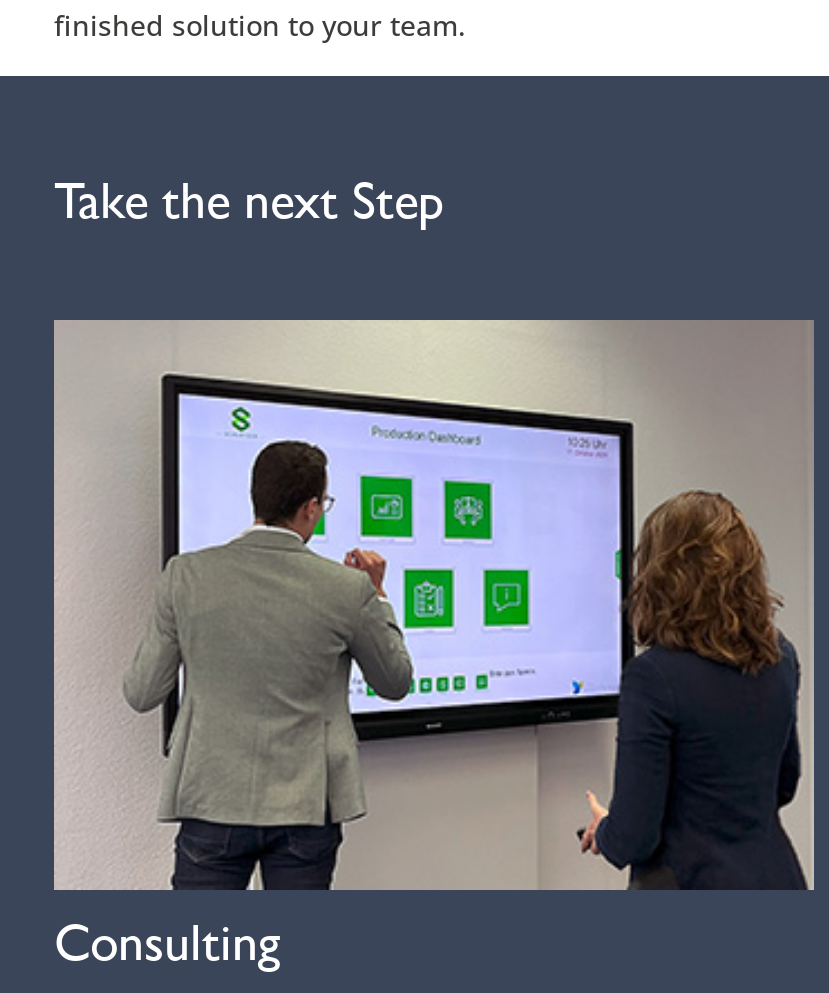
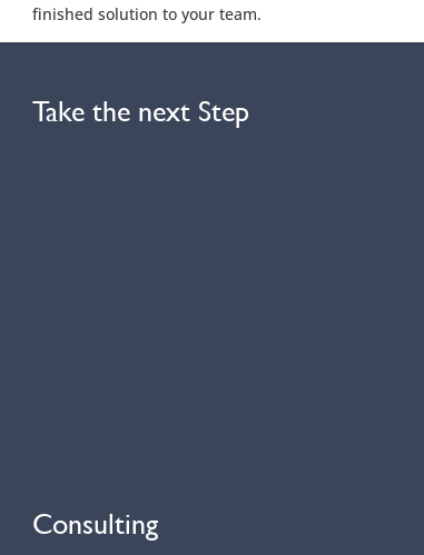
[52,318,816,892] [image] -> none

